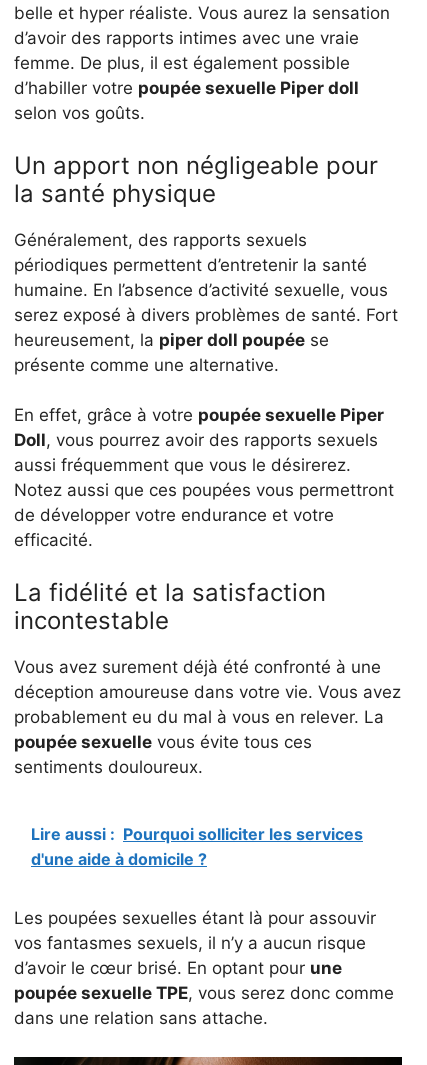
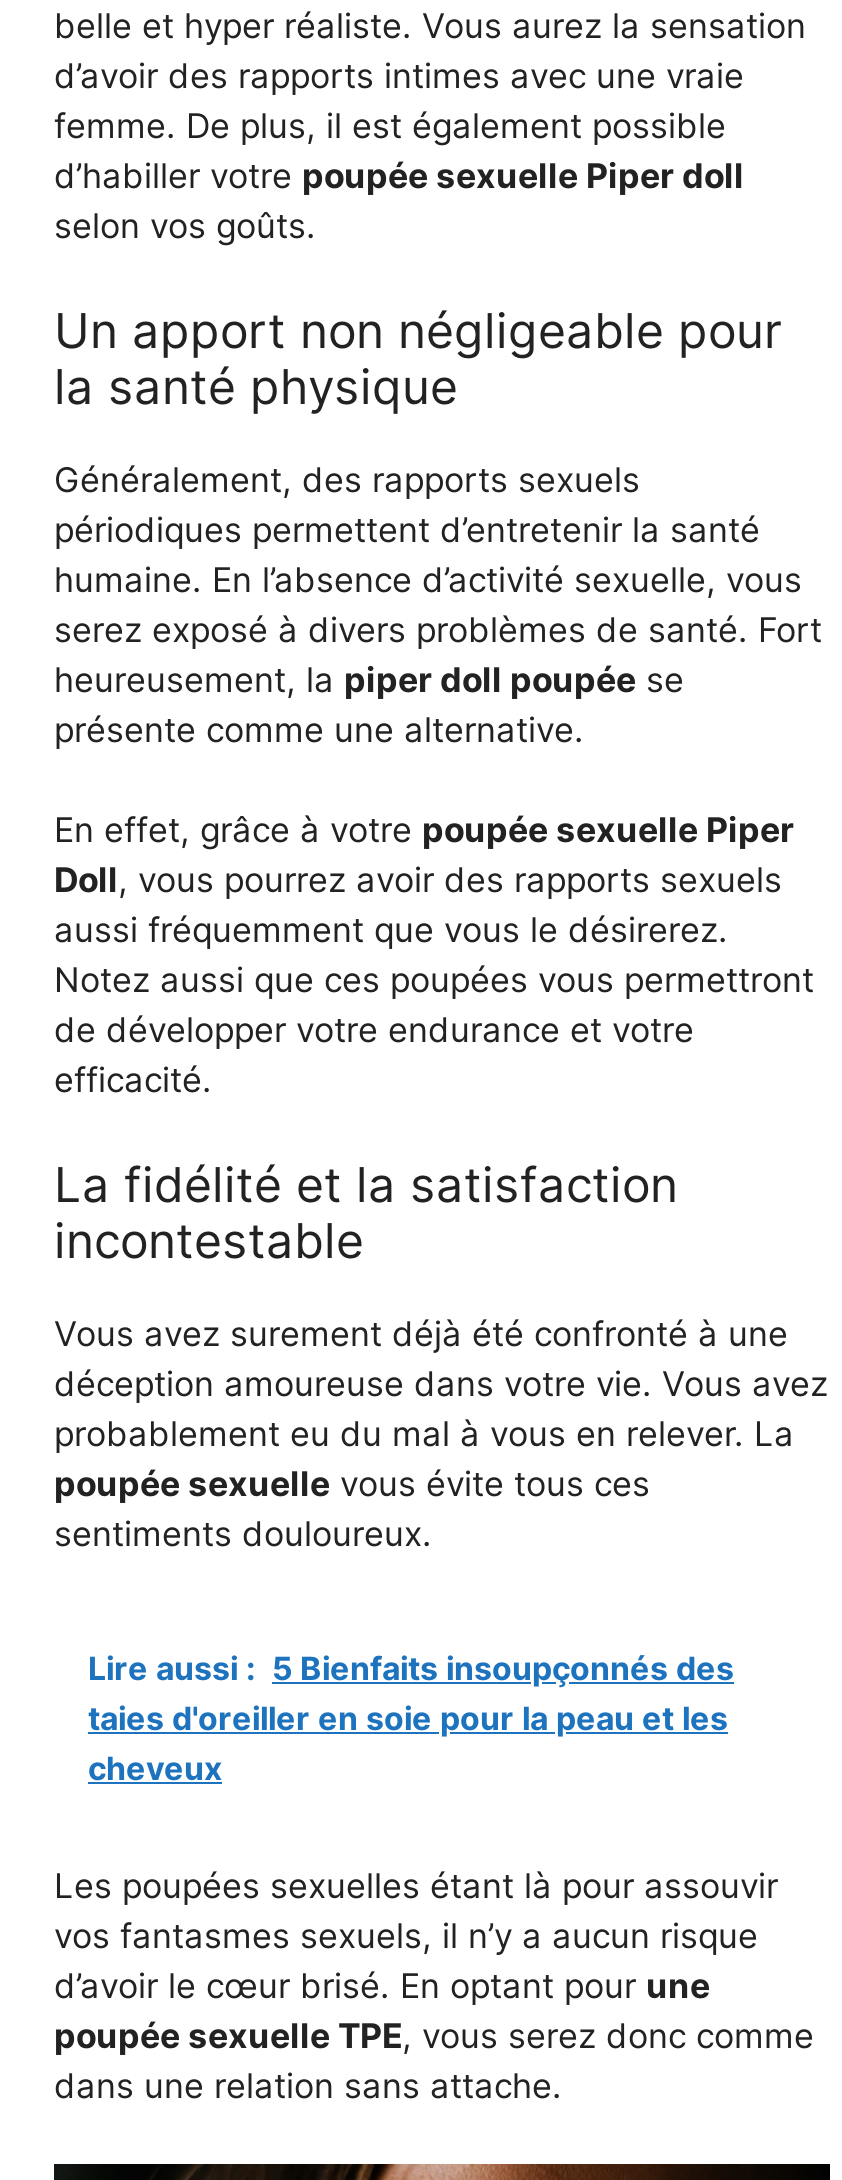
[31,824,363,869] Lire aussi : Pourquoi solliciter les services | d'une aide à domicile ? -> [88,1648,734,1788] Lire aussi : 5 Bienfaits insoupçonnés des | taies d'oreiller en soie pour la peau et les | cheveux

